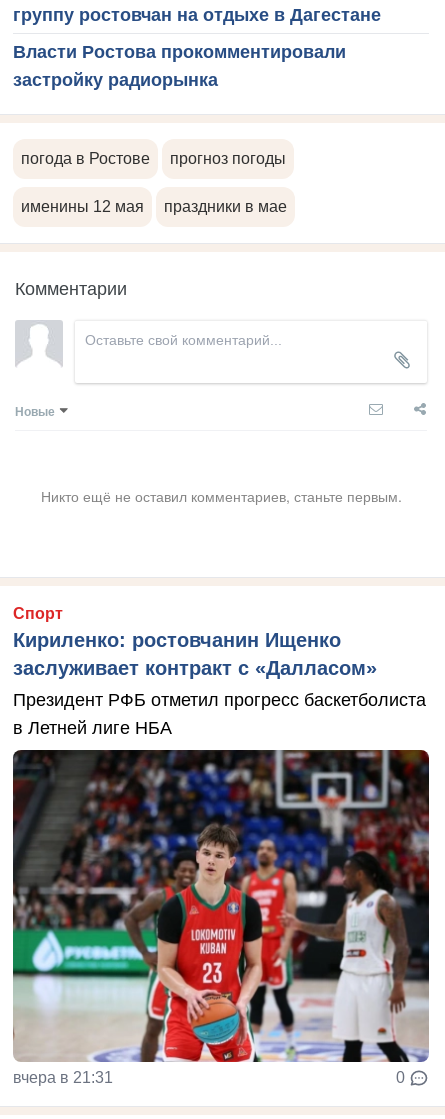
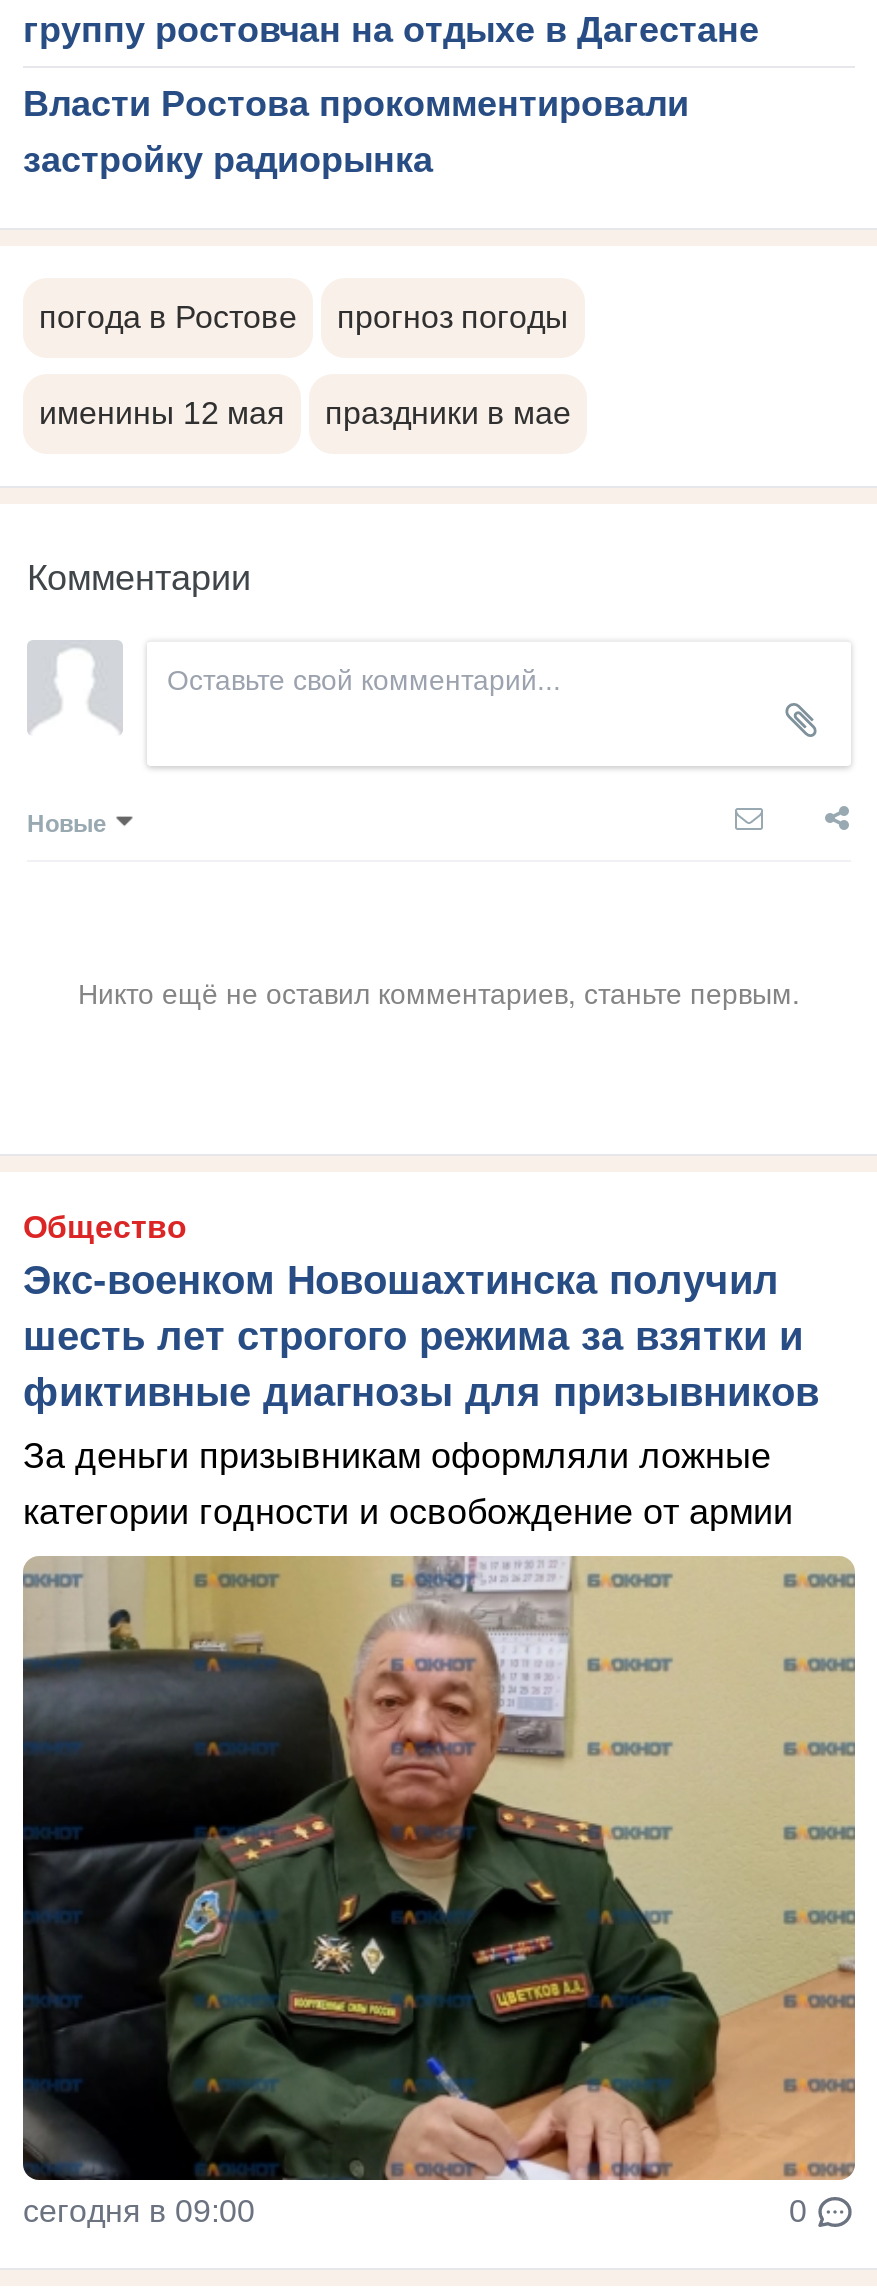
[13,605,377,679] Спорт | Кириленко: ростовчанин Ищенко | заслуживает контракт с «Далласом» -> [23,1210,819,1414] Общество | Экс-военком Новошахтинска получил | шесть лет строгого режима за взятки и | фиктивные диагнозы для призывников
[13,690,426,738] Президент РФБ отметил прогресс баскетболиста | в Летней лиге НБА -> [23,1436,793,1532] За деньги призывникам оформляли ложные | категории годности и освобождение от армии
[12,750,430,1086] [image] | вчера в 21:31 -> [21,1554,855,2228] [image] | сегодня в 09:00

